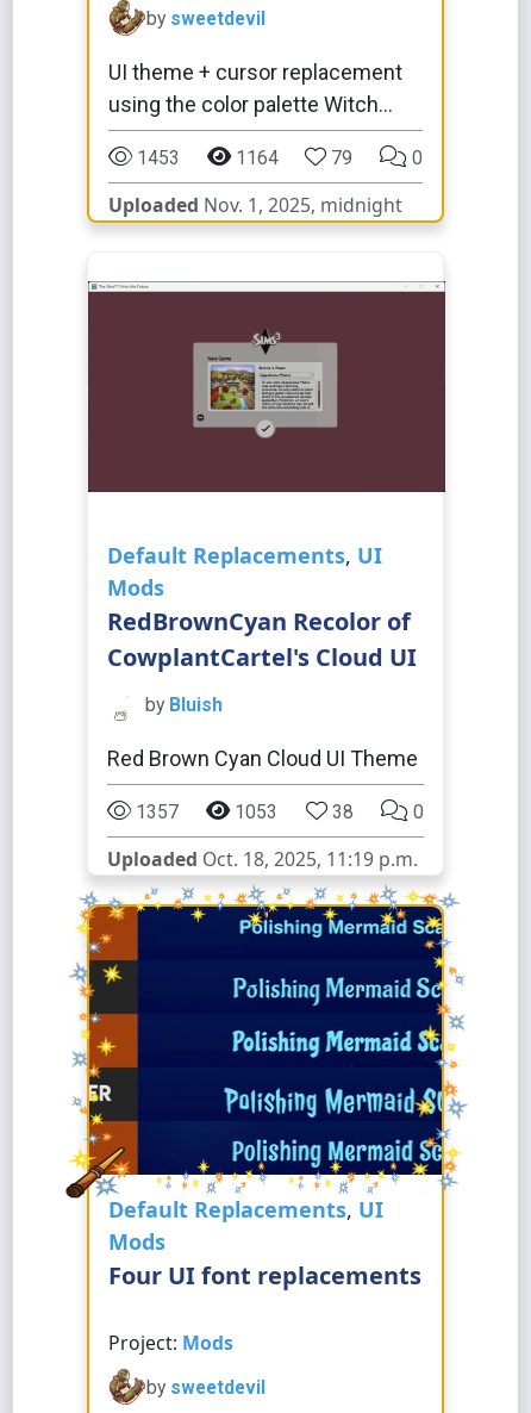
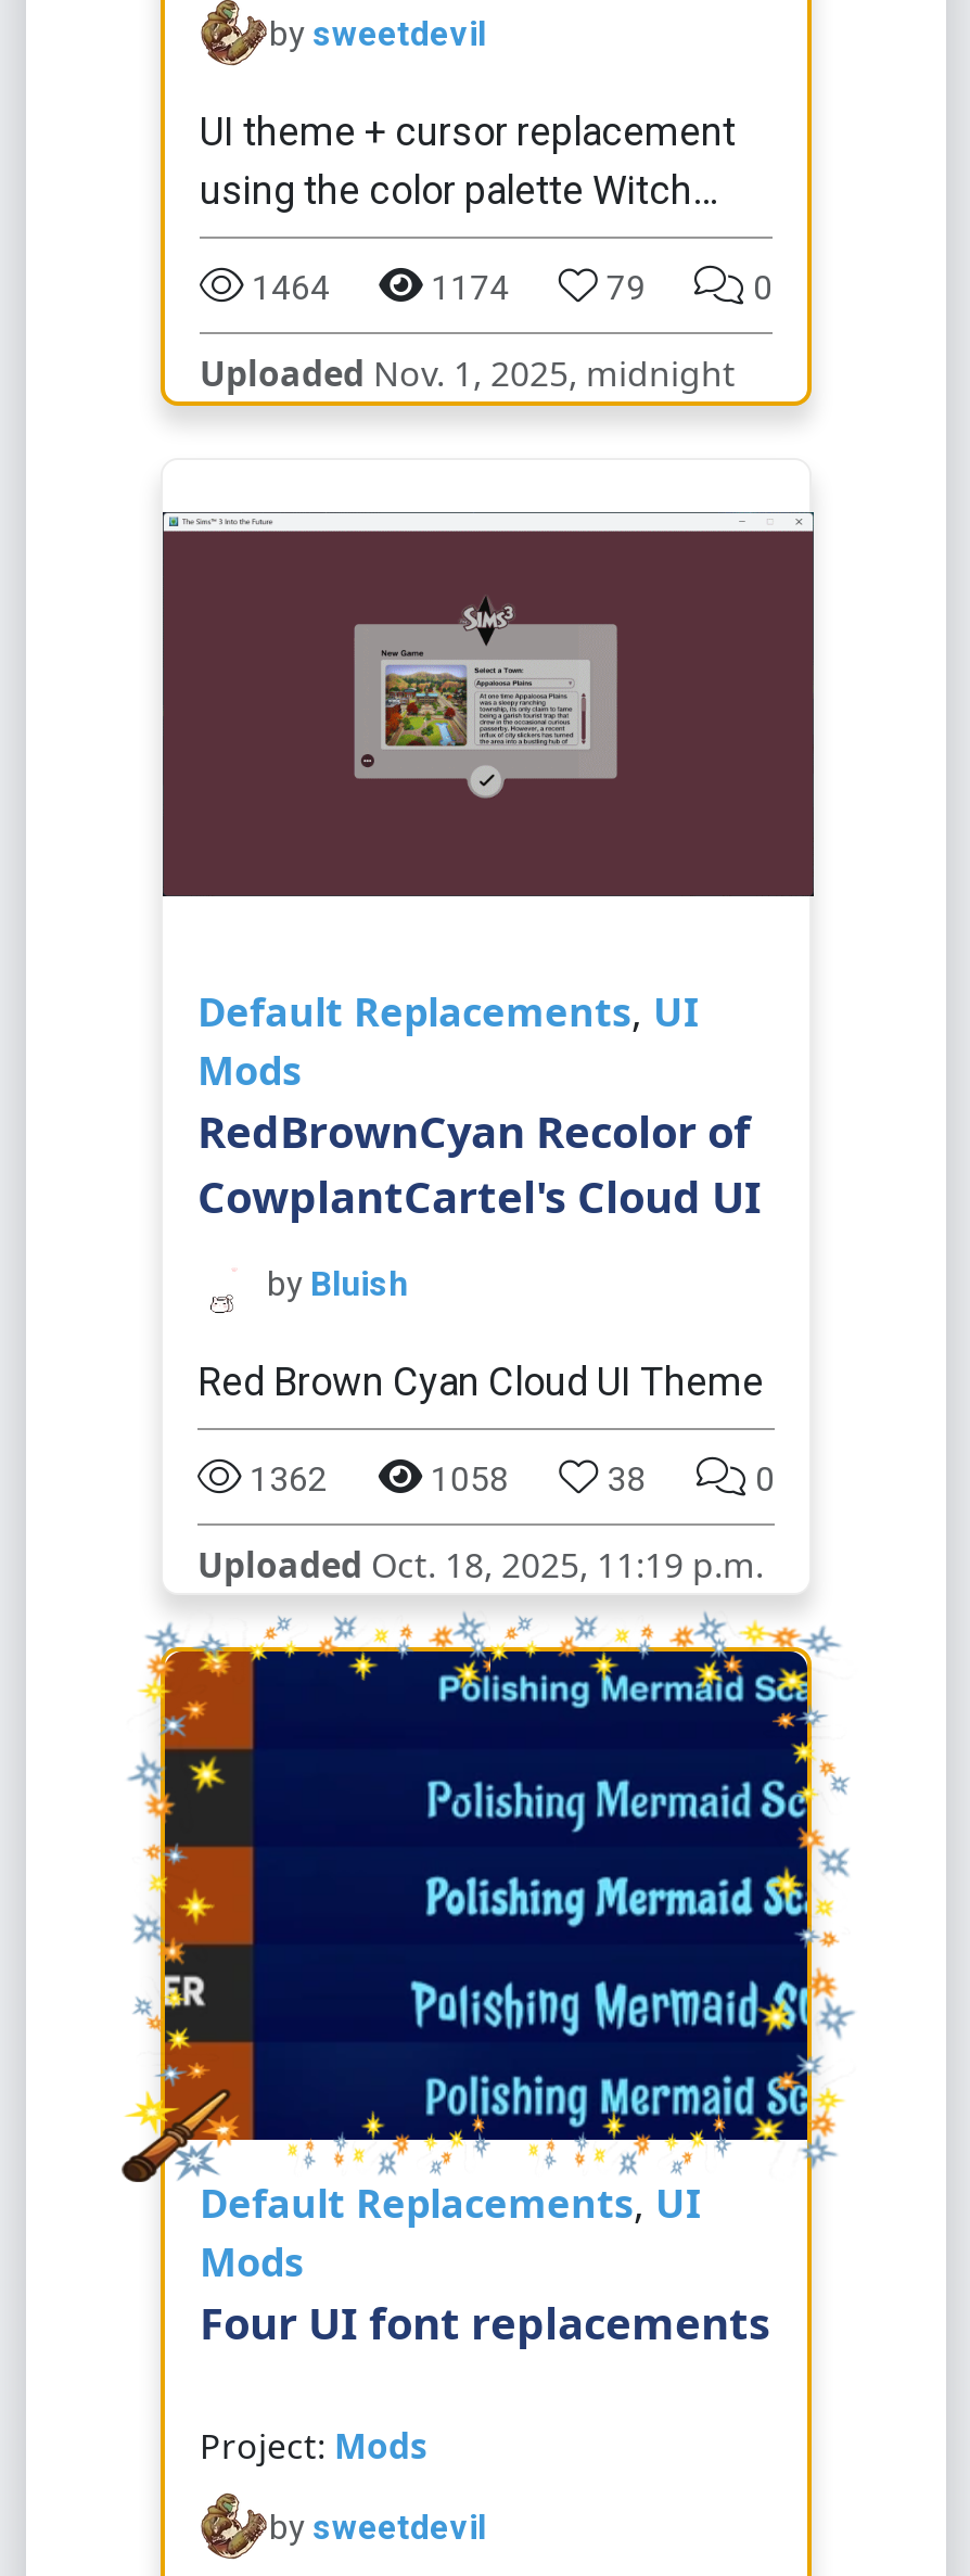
[132,147,180,169] 1453 -> [243,267,330,308] 1464
[231,147,278,169] 1164 -> [423,267,509,308] 1174
[131,801,179,823] 1357 -> [241,1458,328,1500] 1362
[230,801,278,823] 1053 -> [422,1458,508,1500] 1058

